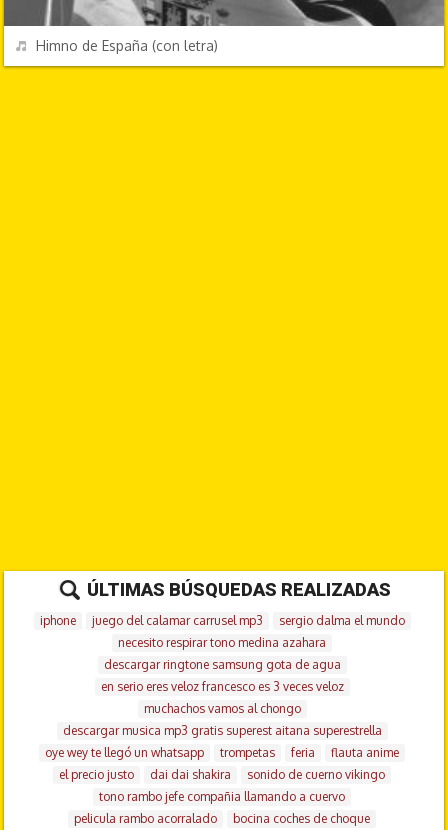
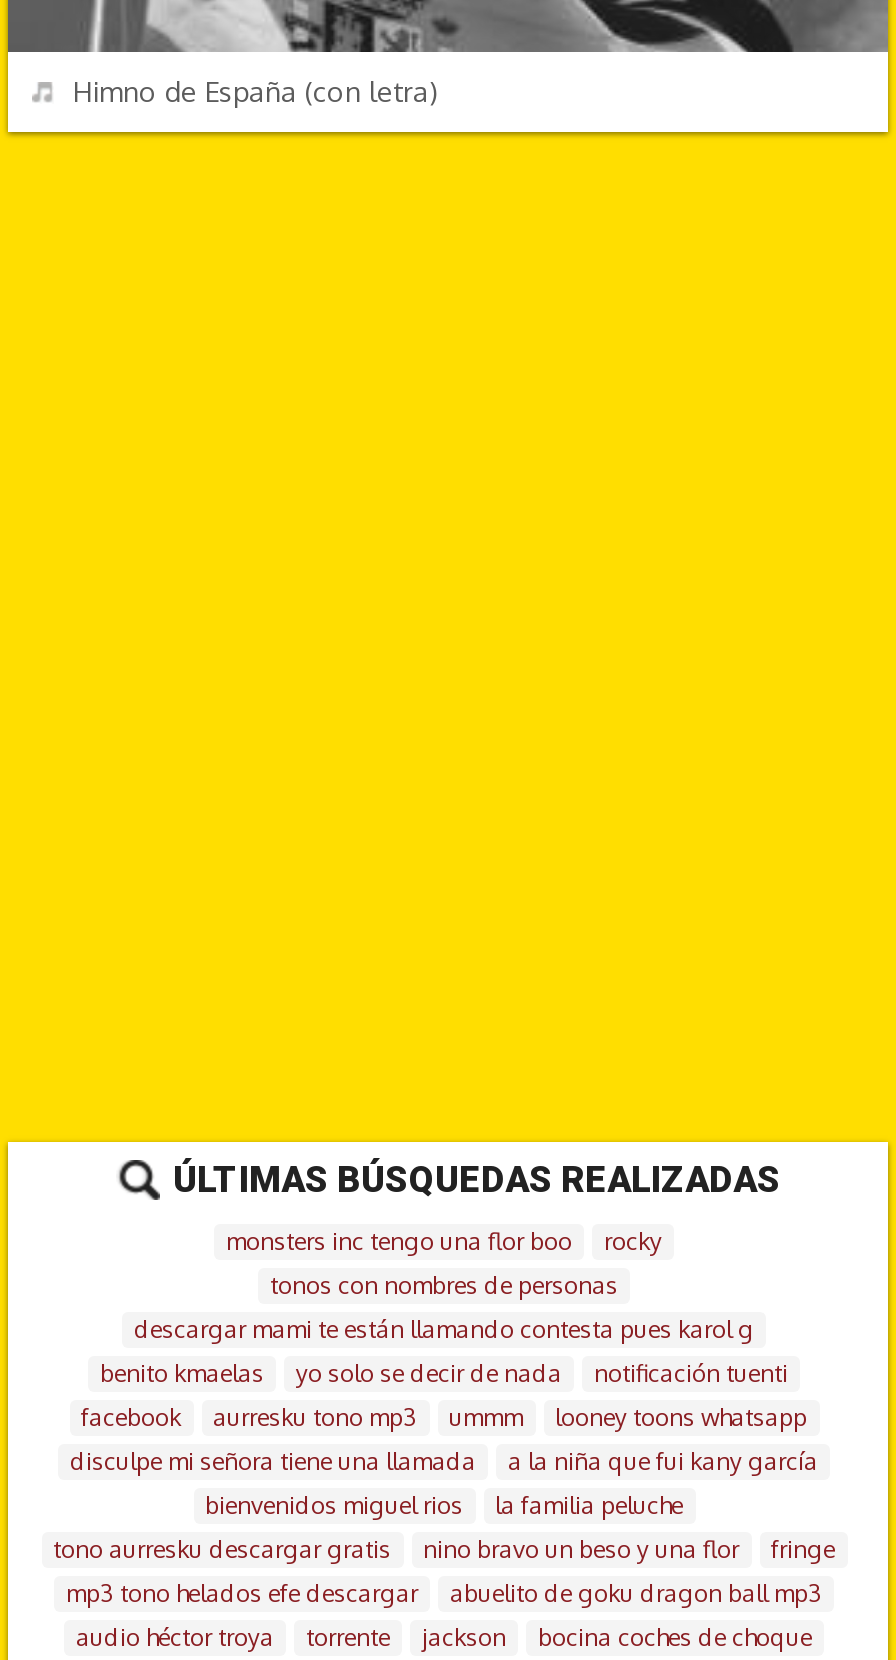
[39,612,404,627] iphone | juego del calamar carrusel mp3 | sergio dalma el mundo -> [226,1225,662,1255] monsters inc tengo una flor boo | rocky
[118,634,326,649] necesito respirar tono medina azahara -> [270,1269,618,1299] tonos con nombres de personas
[103,656,340,671] descargar ringtone samsung gota de agua -> [134,1313,754,1343] descargar mami te están llamando contesta pues karol g
[100,678,343,693] en serio eres veloz francesco es 3 veces veloz -> [100,1357,788,1387] benito kmaelas | yo solo se decir de nada | notificación tuenti
[143,700,300,715] muchachos vamos al chongo -> [81,1401,807,1431] facebook | aurresku tono mp3 | ummm | looney toons whatsapp
[62,722,381,737] descargar musica mp3 gratis superest aitana superestrella -> [70,1445,818,1475] disculpe mi señora tiene una llamada | a la niña que fui kany garcía
[45,744,399,759] oye wey te llegó un whatsapp | trompetas | feria | flauta anime -> [205,1489,683,1519] bienvenidos miguel rios | la familia peluche
[59,766,385,781] el precio justo | dai dai shakira | sonido de cuerno vikingo -> [53,1533,835,1563] tono aurresku descargar gratis | nino bravo un beso y una flor | fringe
[99,788,345,803] tono rambo jefe compañia llamando a cuervo -> [66,1577,822,1607] mp3 tono helados efe descargar | abuelito de goku dragon ball mp3
[74,810,217,825] pelicula rambo acorralado -> [76,1621,506,1651] audio héctor troya | torrente | jackson

